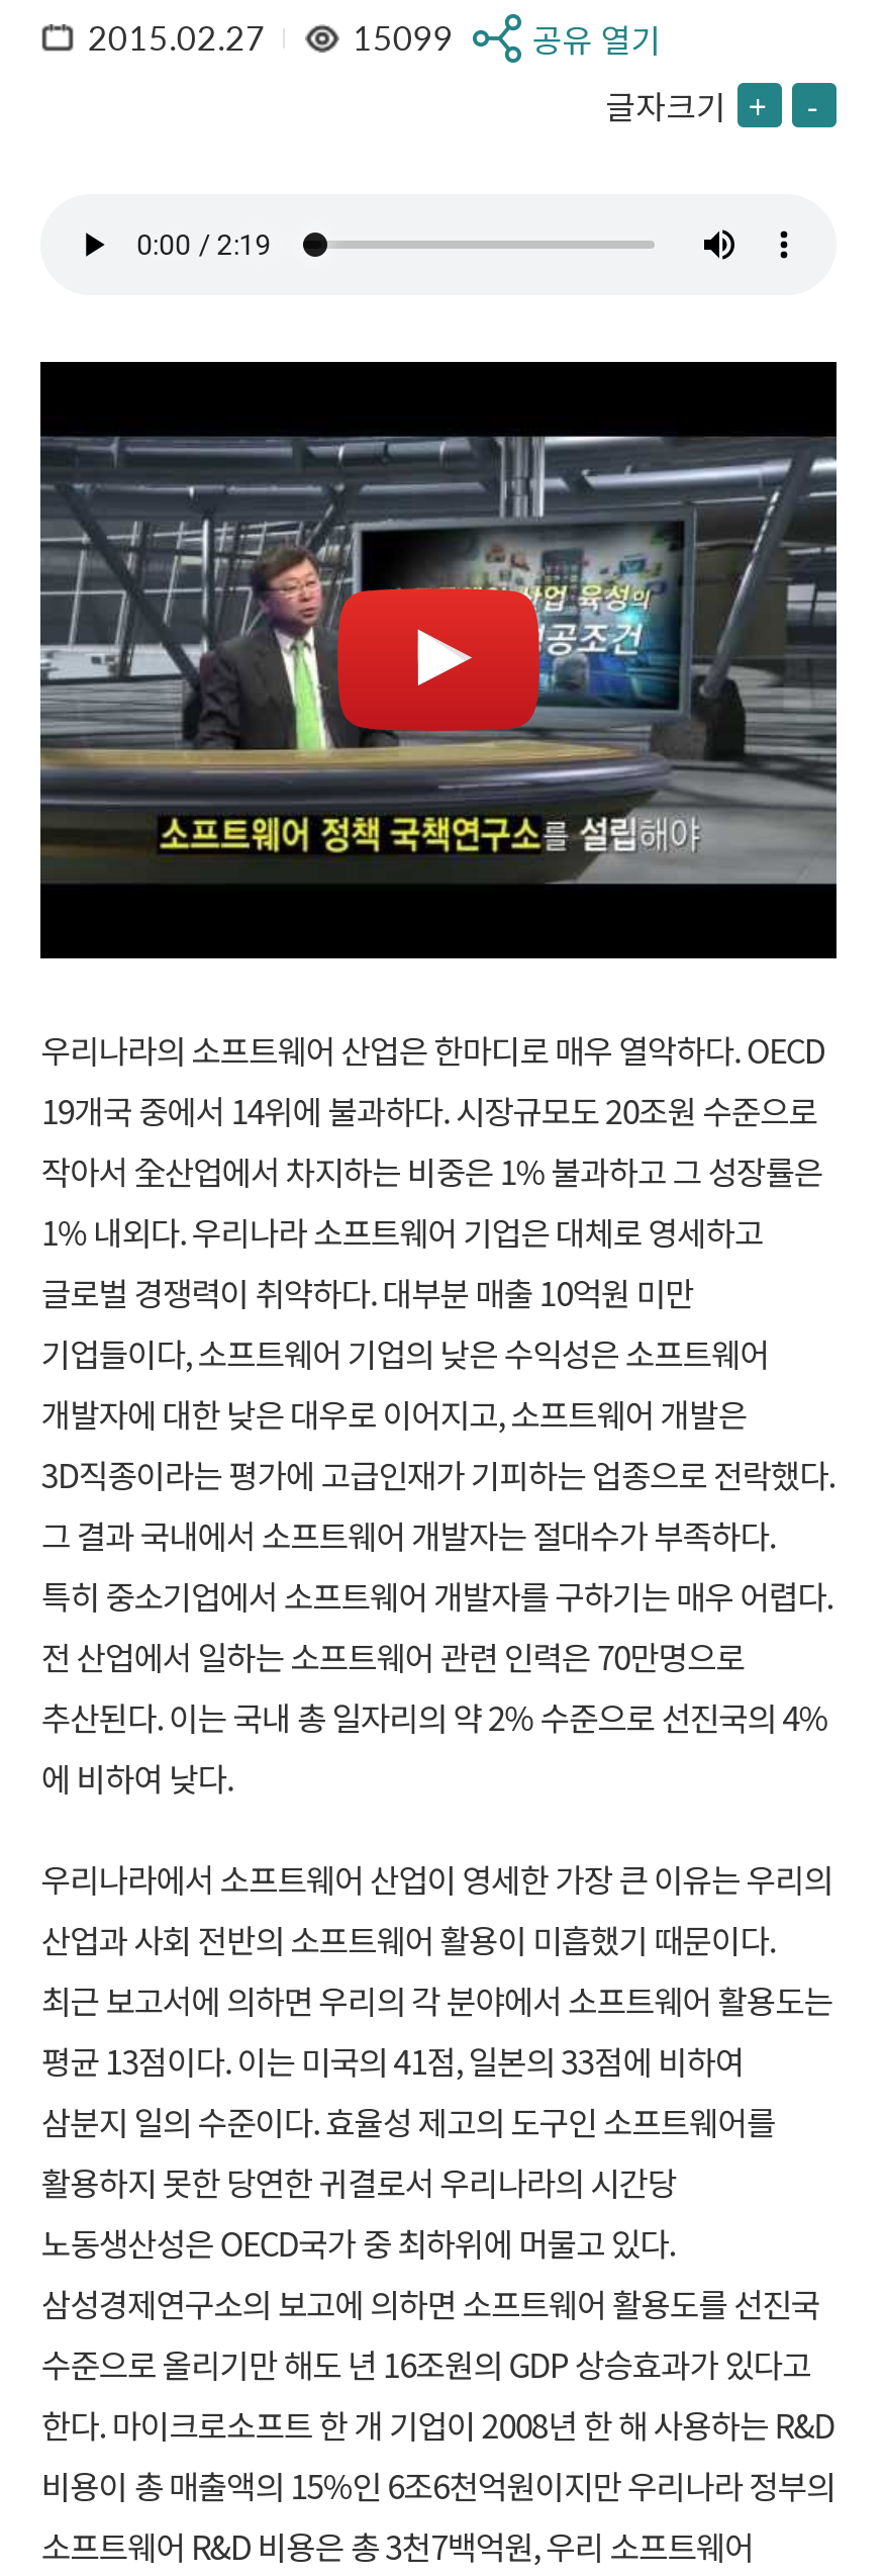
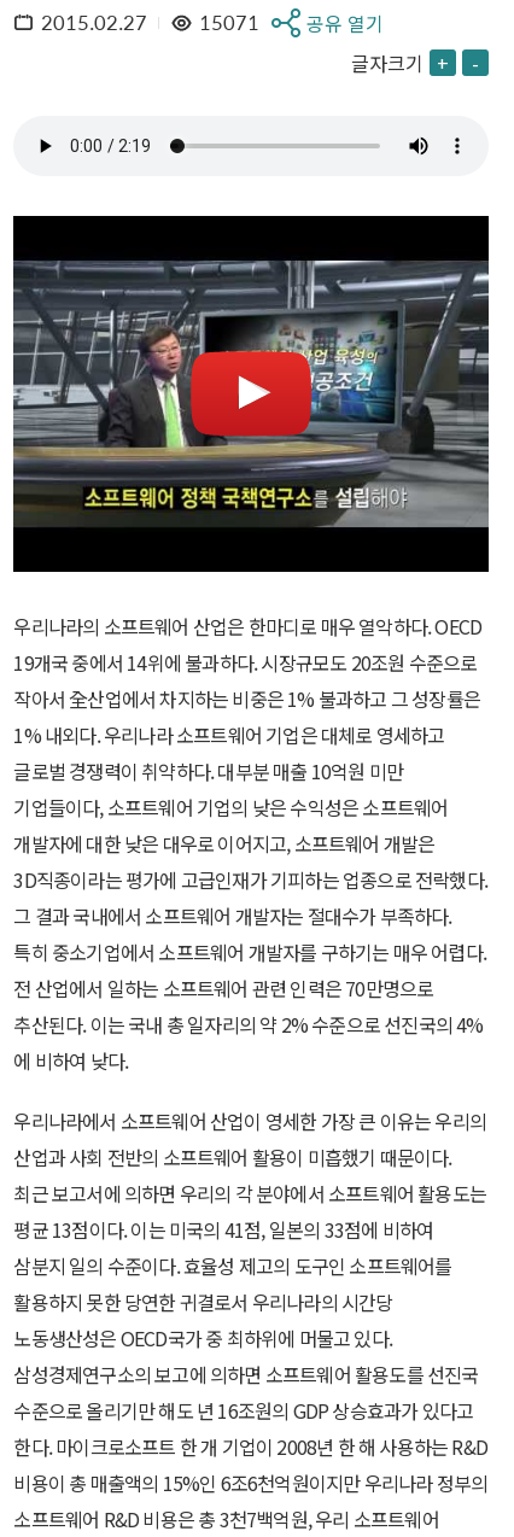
[88,12,662,63] 2015.02.27 15099 공유 열기 -> [42,7,384,37] 2015.02.27 15071 공유 열기

